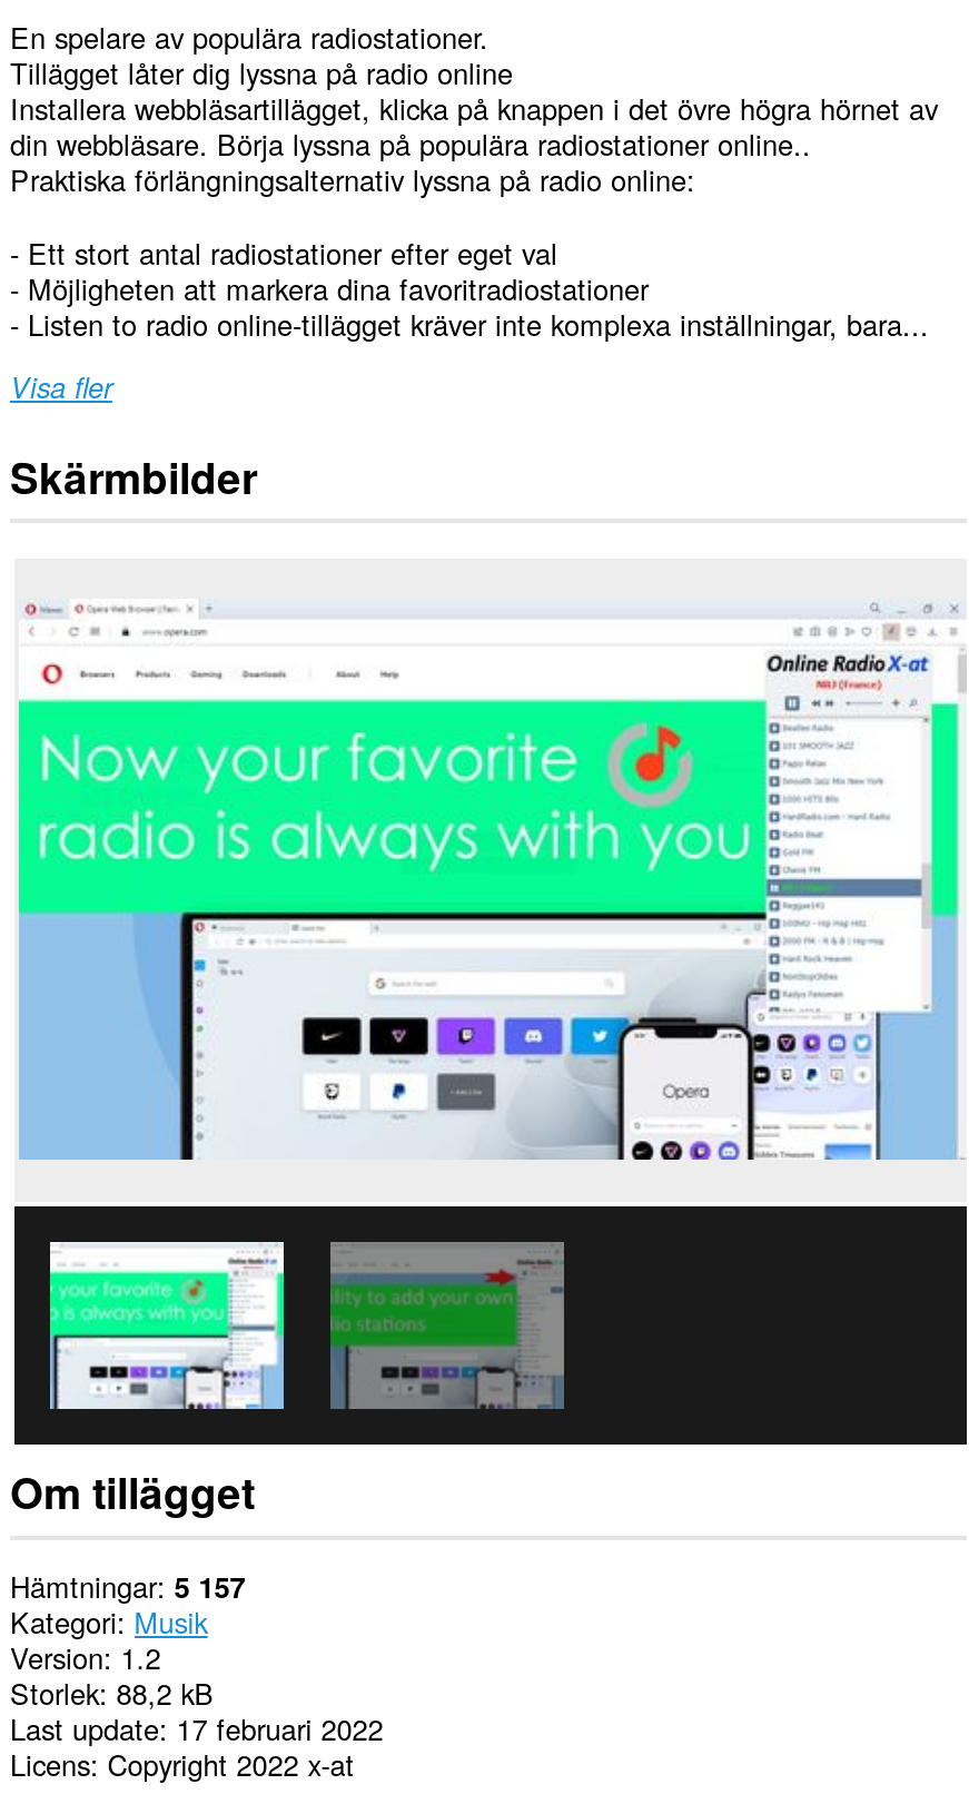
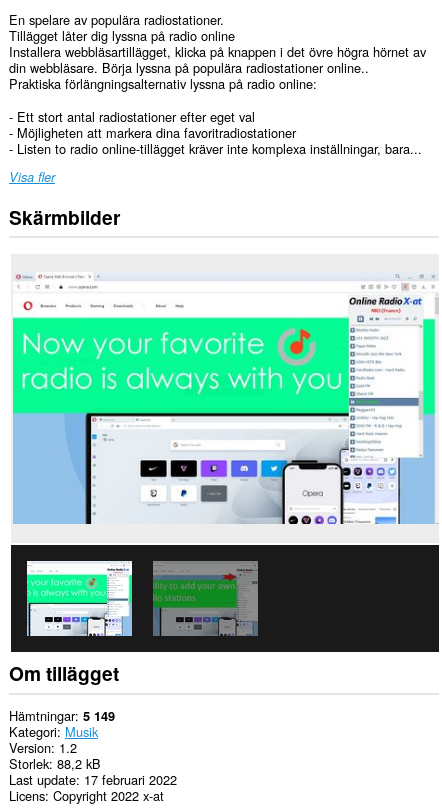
[10,1564,245,1606] Hämtningar 5 157 -> [9,706,115,725] Hämtningar 5 149

